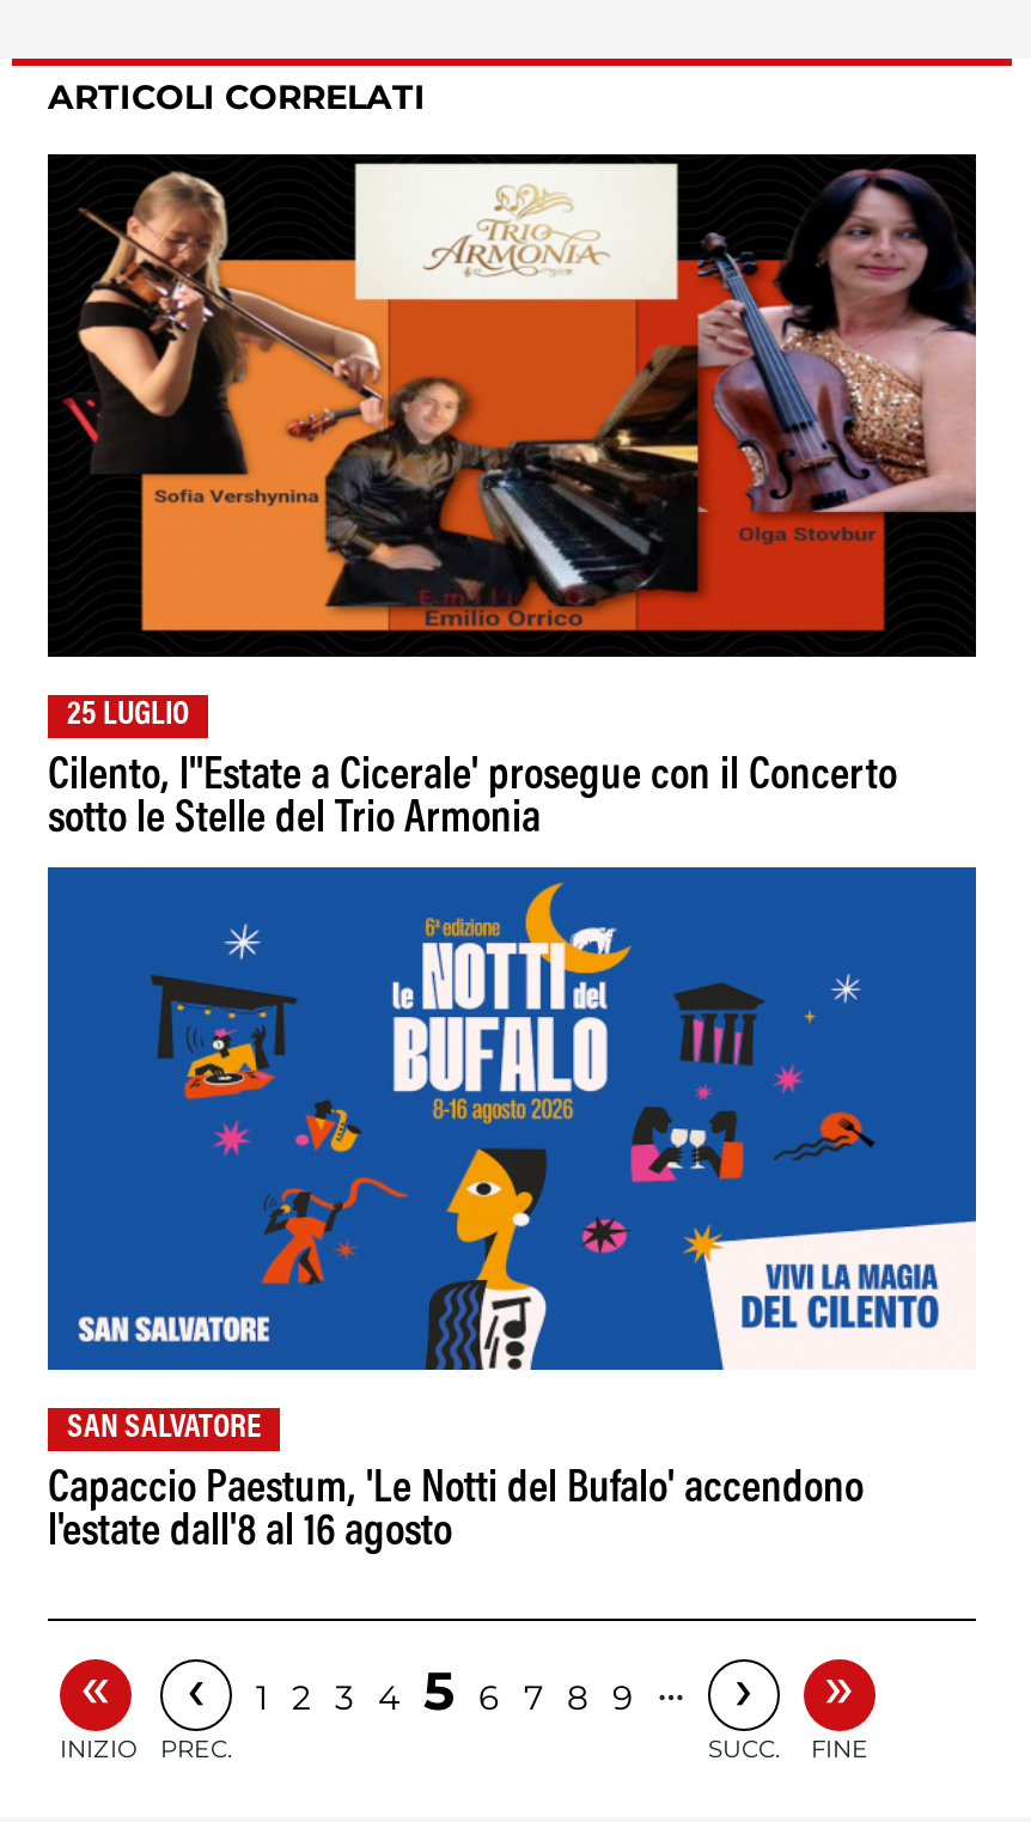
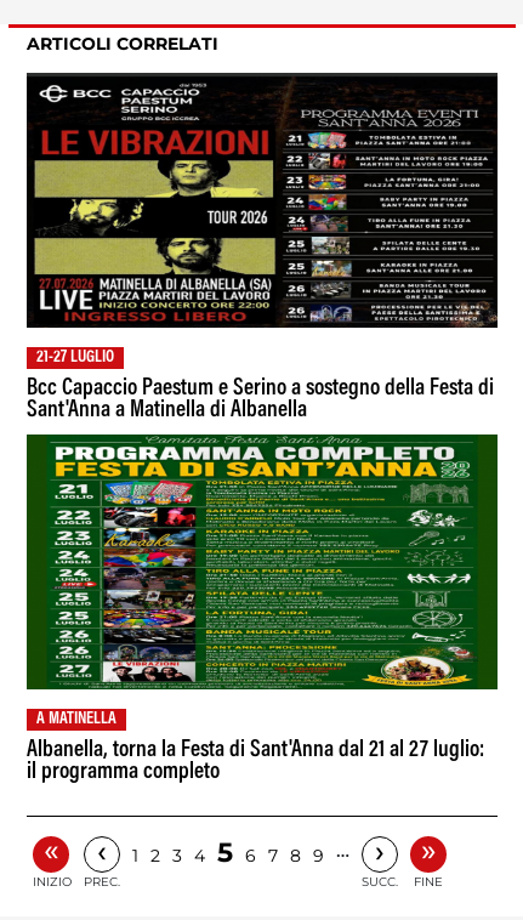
[53,163,978,733] [image] | 25 LUGLIO -> [30,78,499,367] [image] | 21-27 LUGLIO
[48,755,897,843] Cilento, l''Estate a Cicerale' prosegue con il Concerto | sotto le Stelle del Trio Armonia -> [27,378,494,423] Bcc Capaccio Paestum e Serino a sostegno della Festa di | Sant'Anna a Matinella di Albanella
[45,866,978,1446] [image] | SAN SALVATORE -> [25,433,499,729] [image] | A MATINELLA
[48,1468,864,1556] Capaccio Paestum, 'Le Notti del Bufalo' accendono | l'estate dall'8 al 16 agosto -> [27,740,484,785] Albanella, torna la Festa di Sant'Anna dal 21 al 27 luglio: | il programma completo

